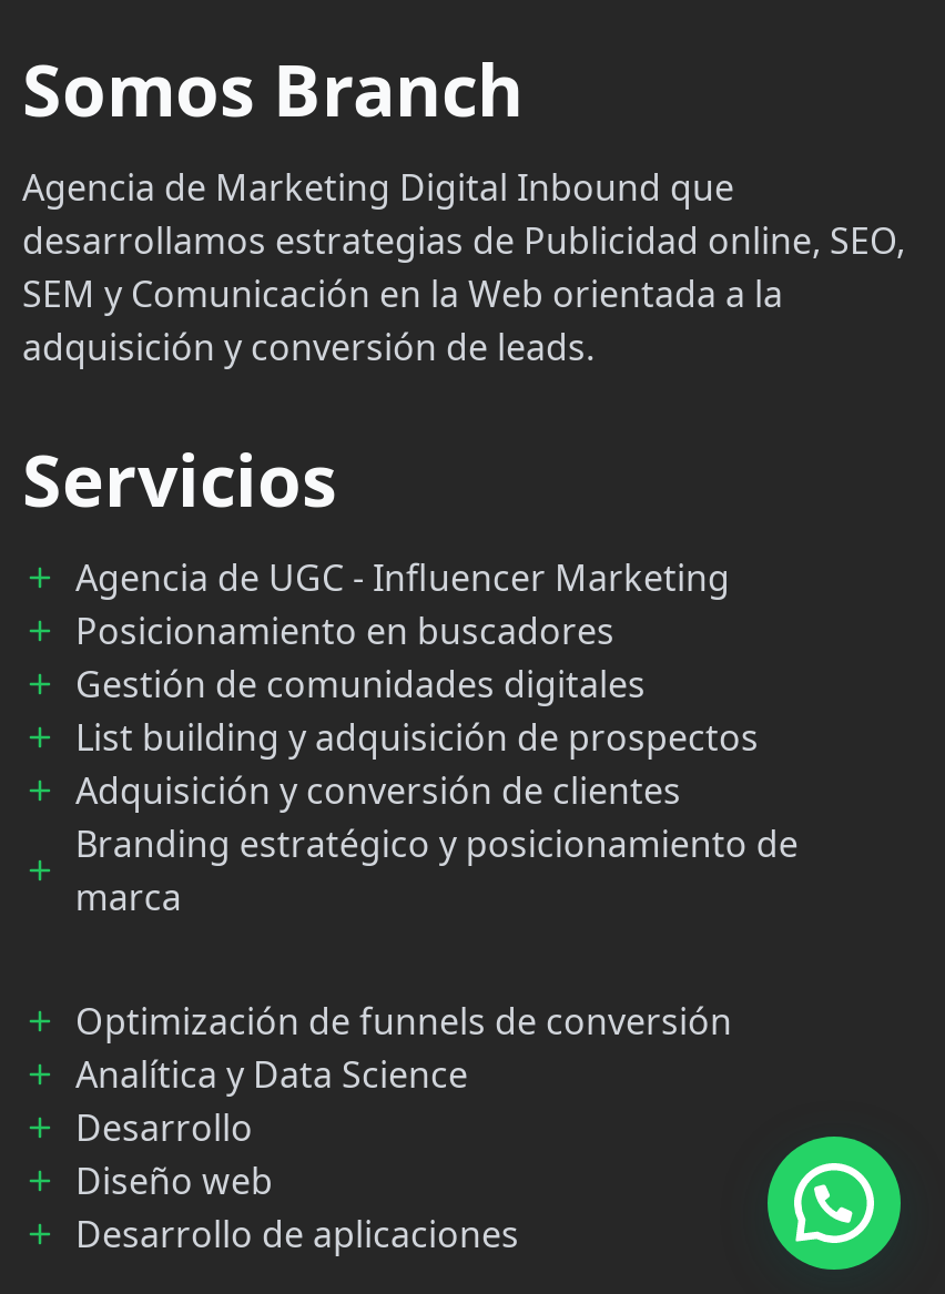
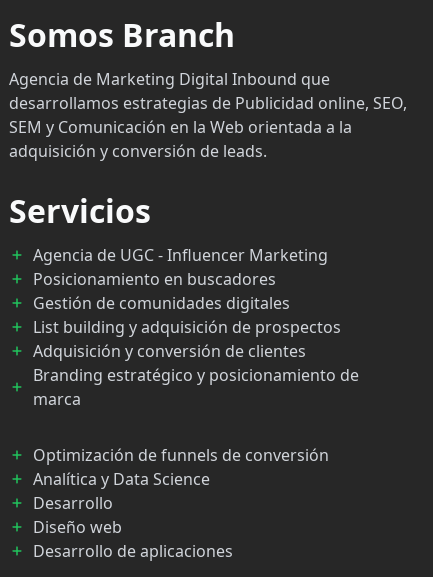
[765,1134,903,1272] [image] -> none

